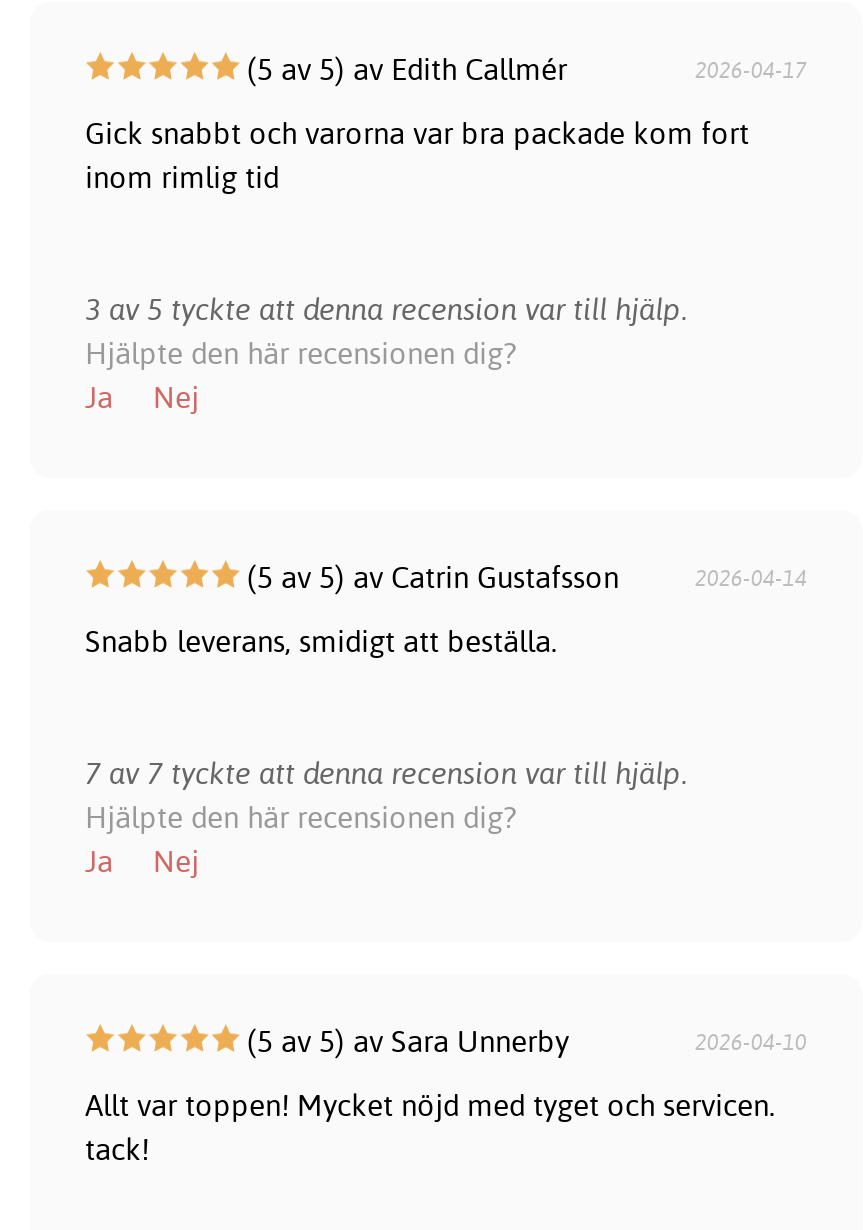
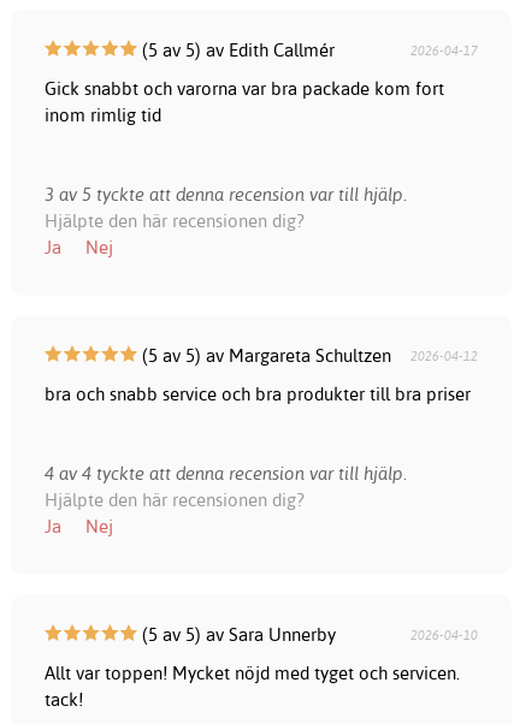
[239,557,807,595] (5 av 5) av Catrin Gustafsson | 2026-04-14 -> [137,343,478,366] (5 av 5) av Margareta Schultzen | 2026-04-12
[85,621,557,659] Snabb leverans, smidigt att beställa. -> [44,382,470,405] bra och snabb service och bra produkter till bra priser
[85,753,687,791] 7 av 7 tyckte att denna recension var till hjälp. -> [44,461,406,484] 4 av 4 tyckte att denna recension var till hjälp.

